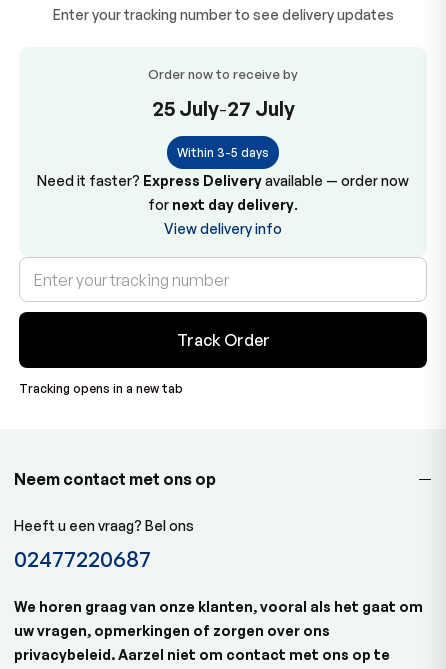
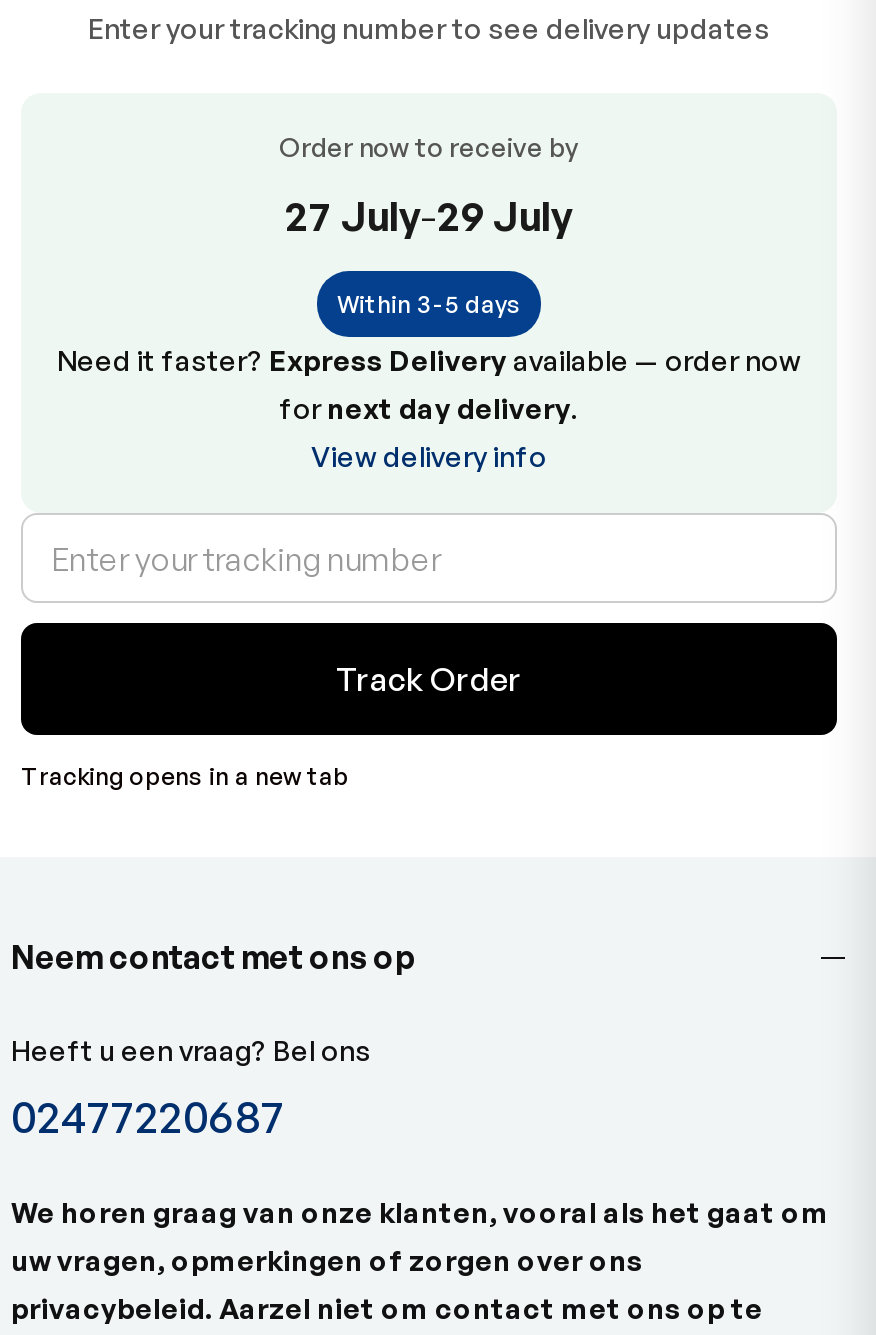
[151,96,294,121] 25 July-27 July -> [285,192,573,242] 27 July-29 July

